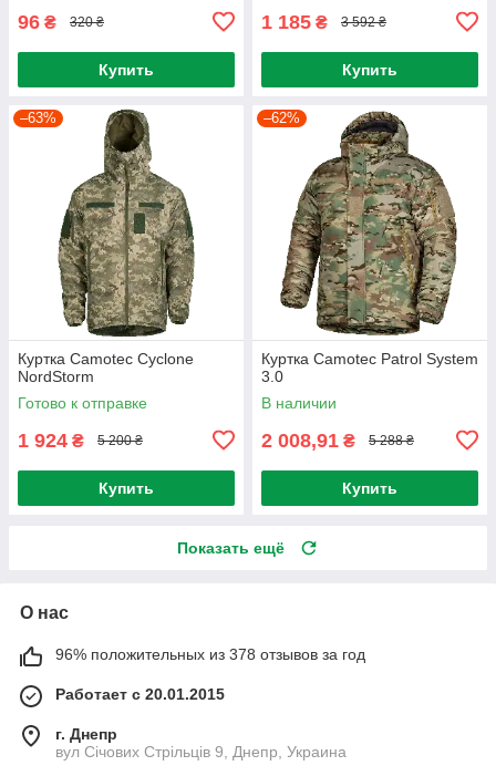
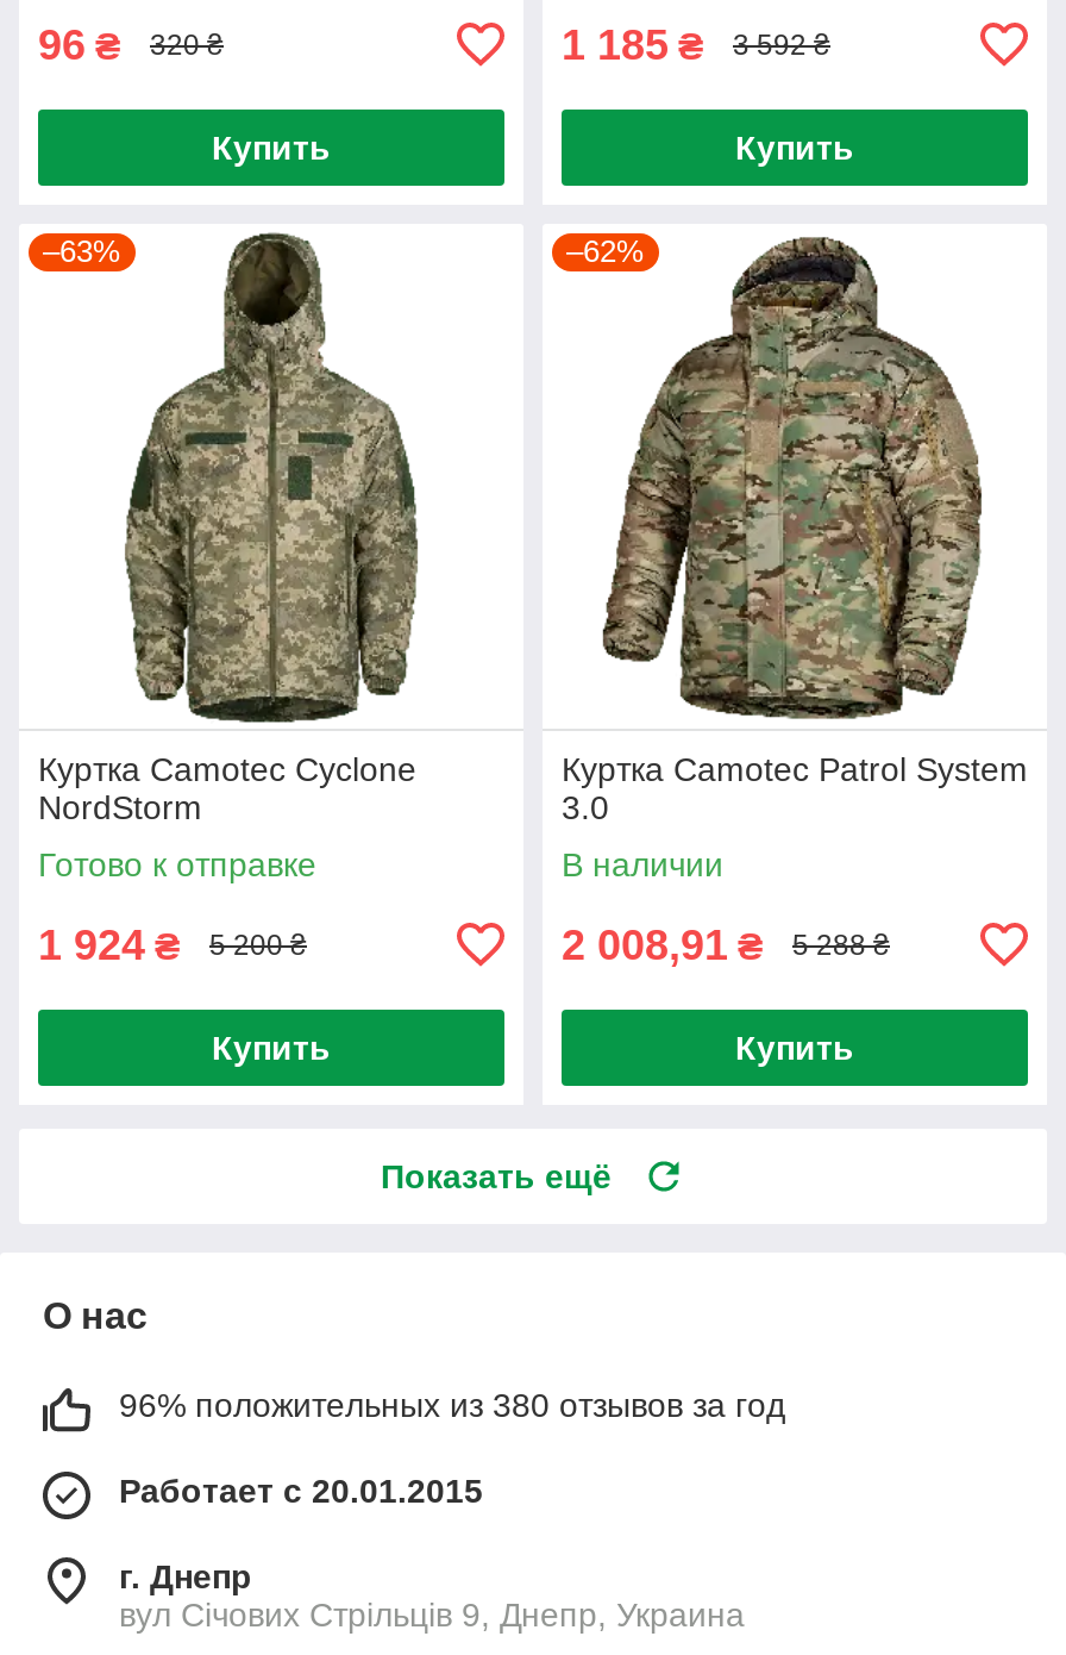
[55,645,365,663] 96% положительных из 378 отзывов за год -> [119,1385,785,1424] 96% положительных из 380 отзывов за год

